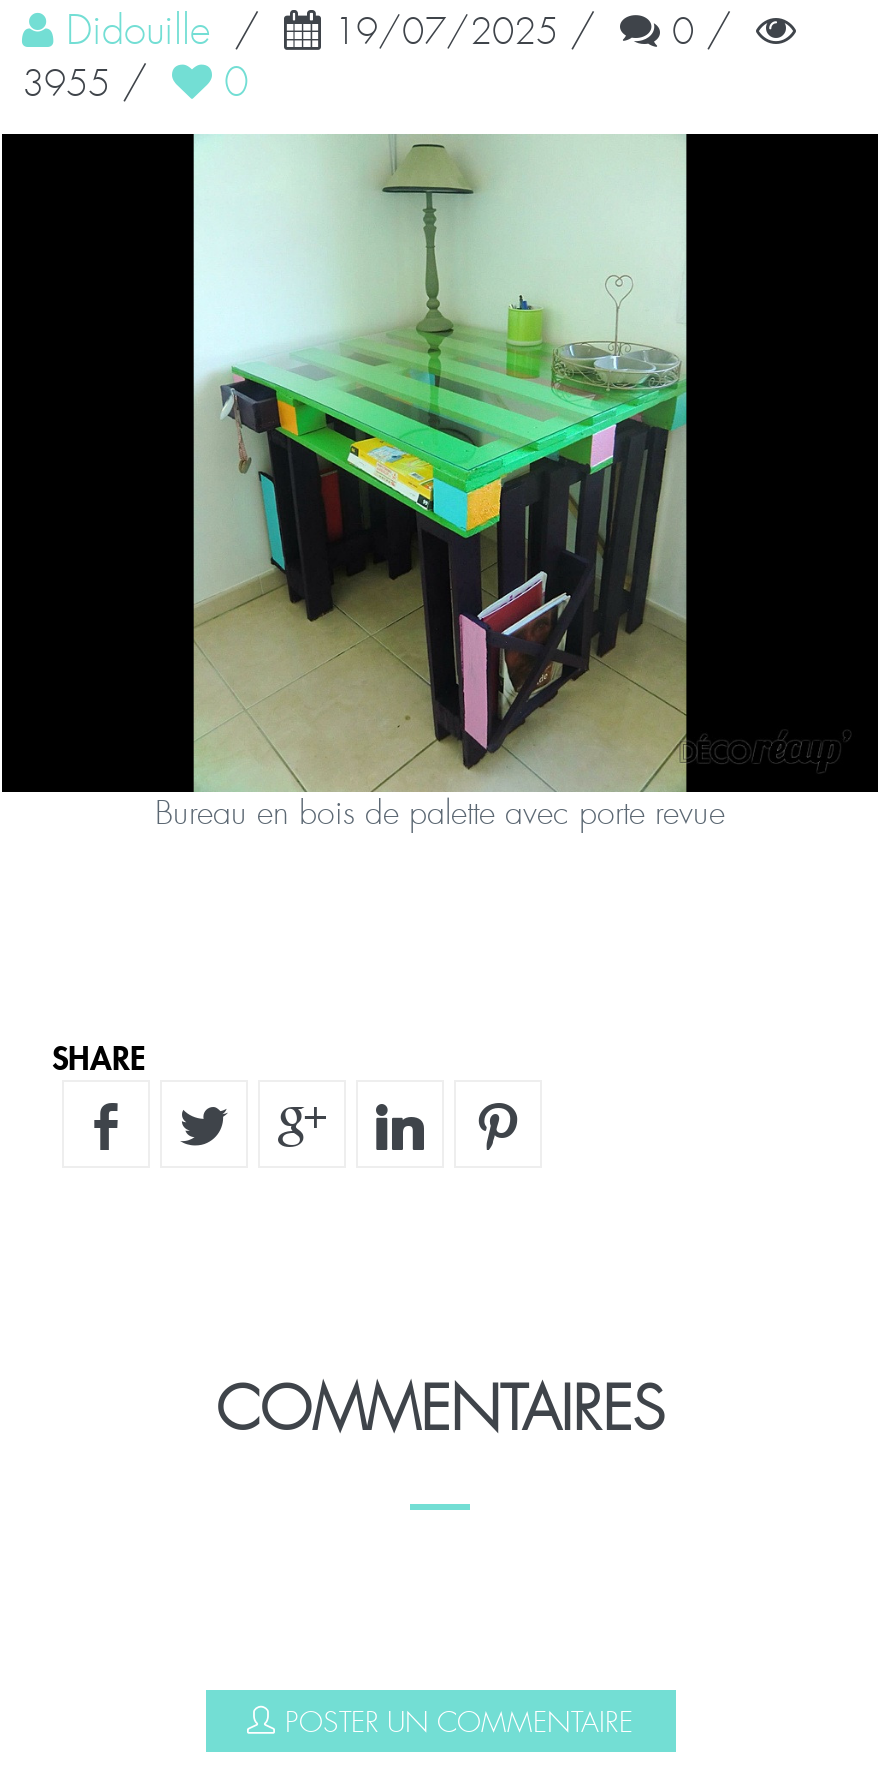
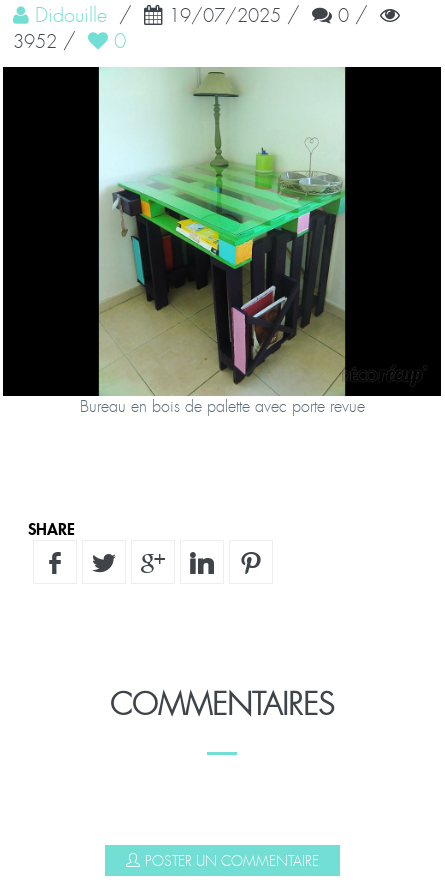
[22,58,248,108] 3955 / 0 -> [13,29,126,54] 3952 / 0

